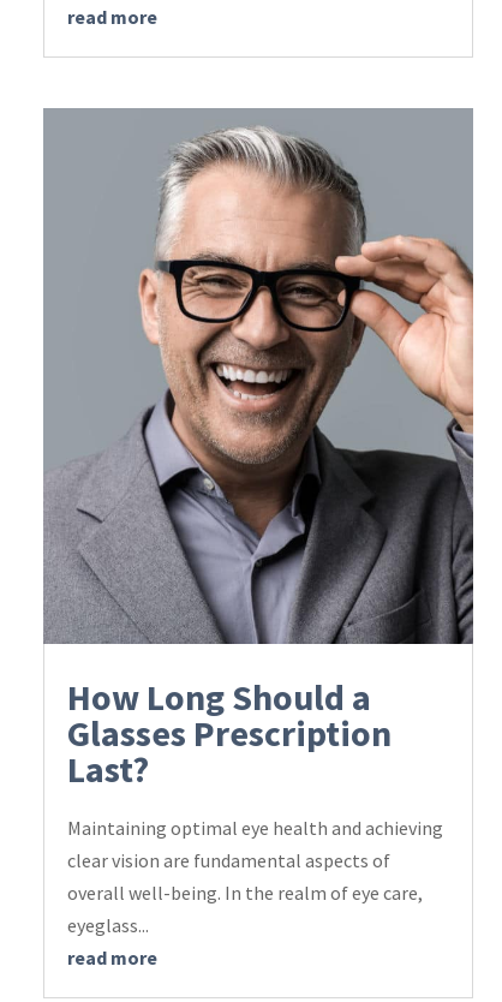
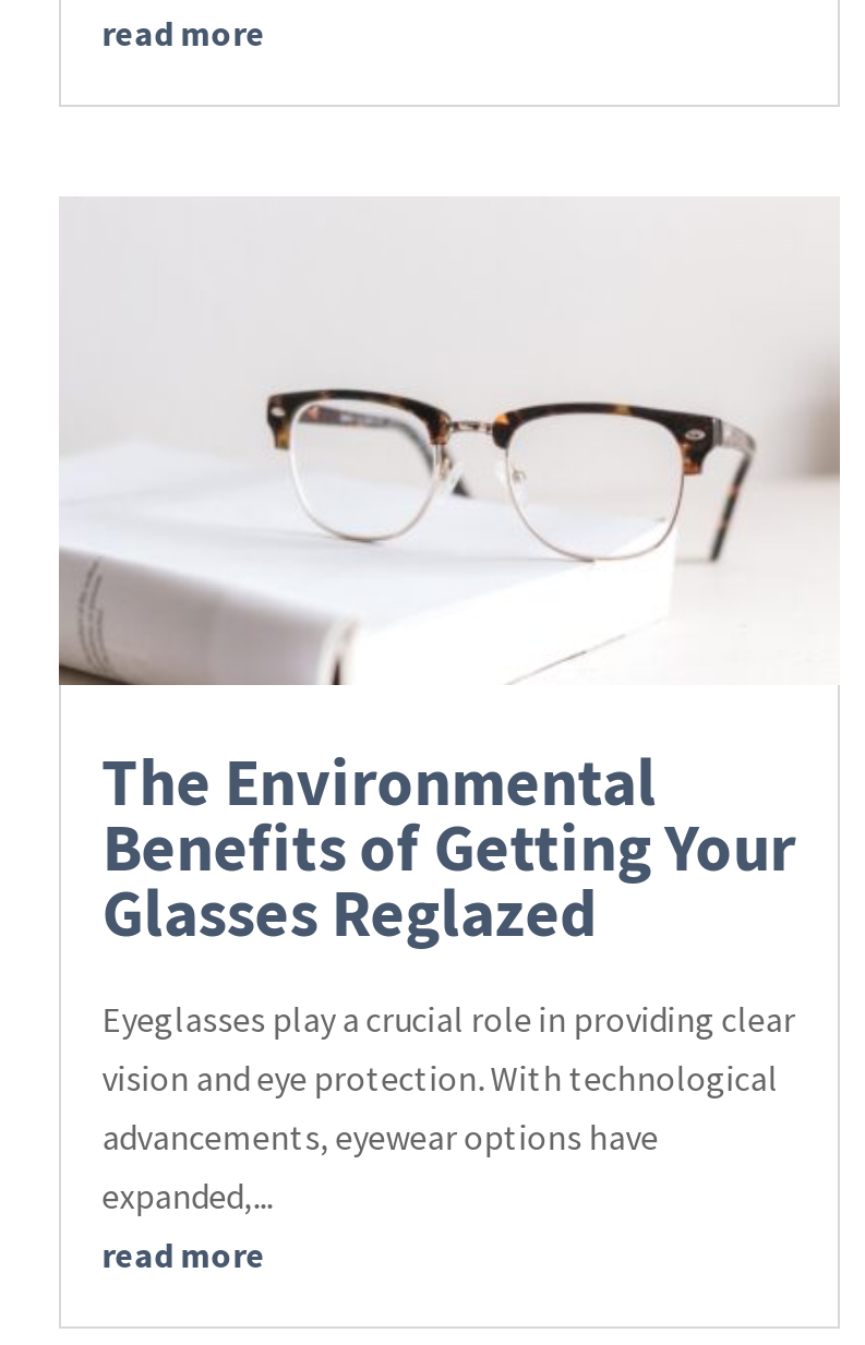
[43,108,474,938] [image] | How Long Should a | Glasses Prescription | Last? | Maintaining optimal eye health and achieving | clear vision are fundamental aspects of | overall well-being. In the realm of eye care, | eyeglass... -> [57,199,840,1219] [image] | The Environmental | Benefits of Getting Your | Glasses Reglazed | Eyeglasses play a crucial role in providing clear | vision and eye protection. With technological | advancements, eyewear options have | expanded,...

